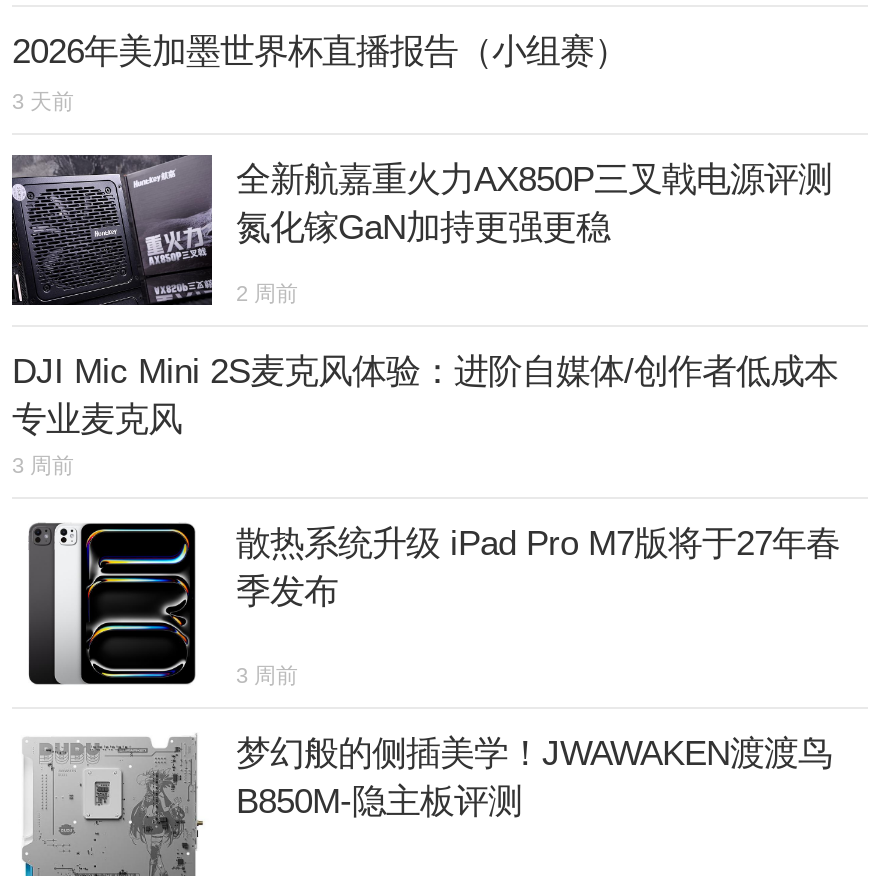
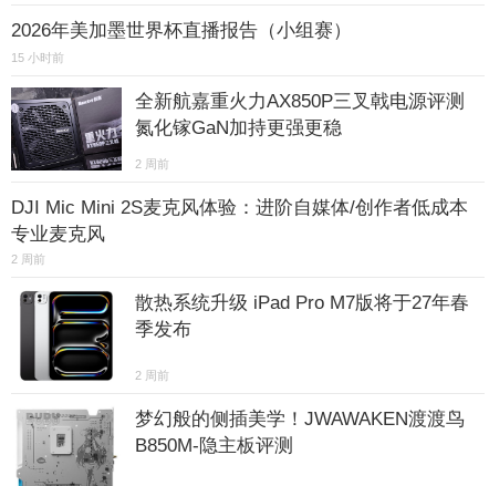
[12,89,74,113] 3 天前 -> [11,50,64,64] 15 小时前
[12,453,74,477] 3 周前 -> [11,252,45,265] 2 周前
[236,664,298,688] 3 周前 -> [135,368,169,382] 2 周前

